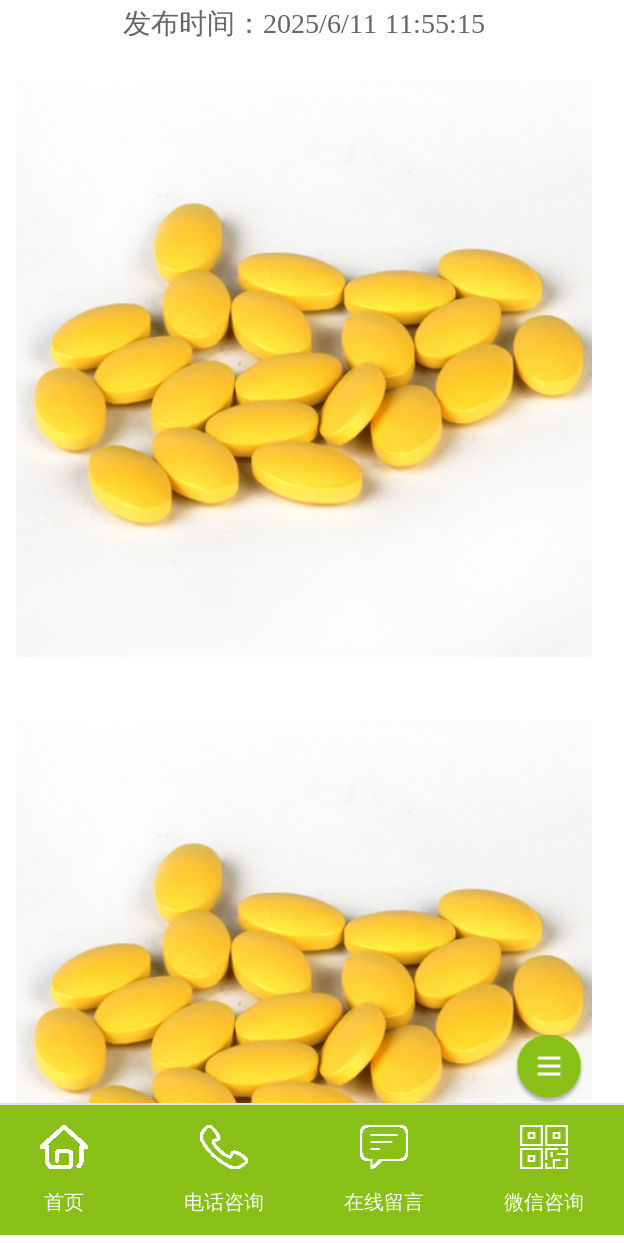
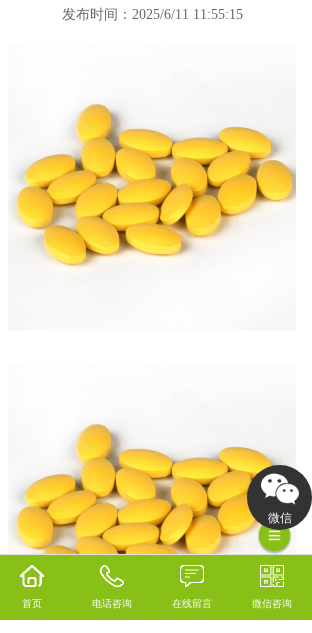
none -> [267,511,291,525] 微信
[494,925,618,1025] [image] -> [246,464,309,518] [image]

